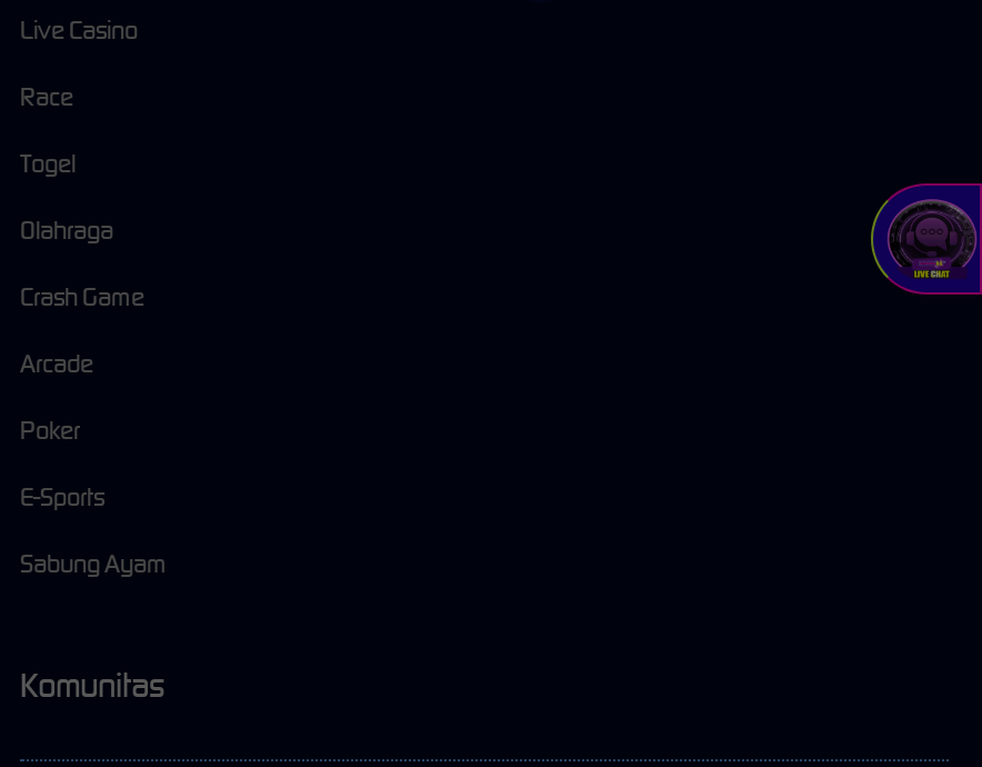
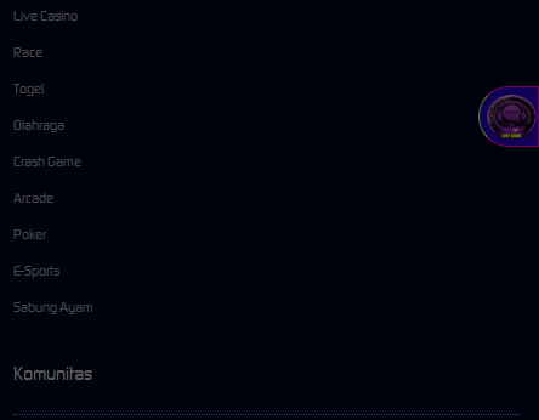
[869,158,975,298] [image] -> [477,85,535,161] [image]

